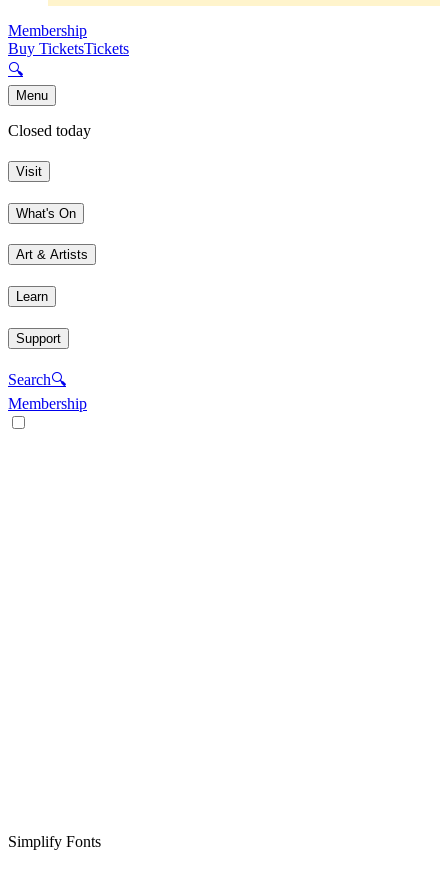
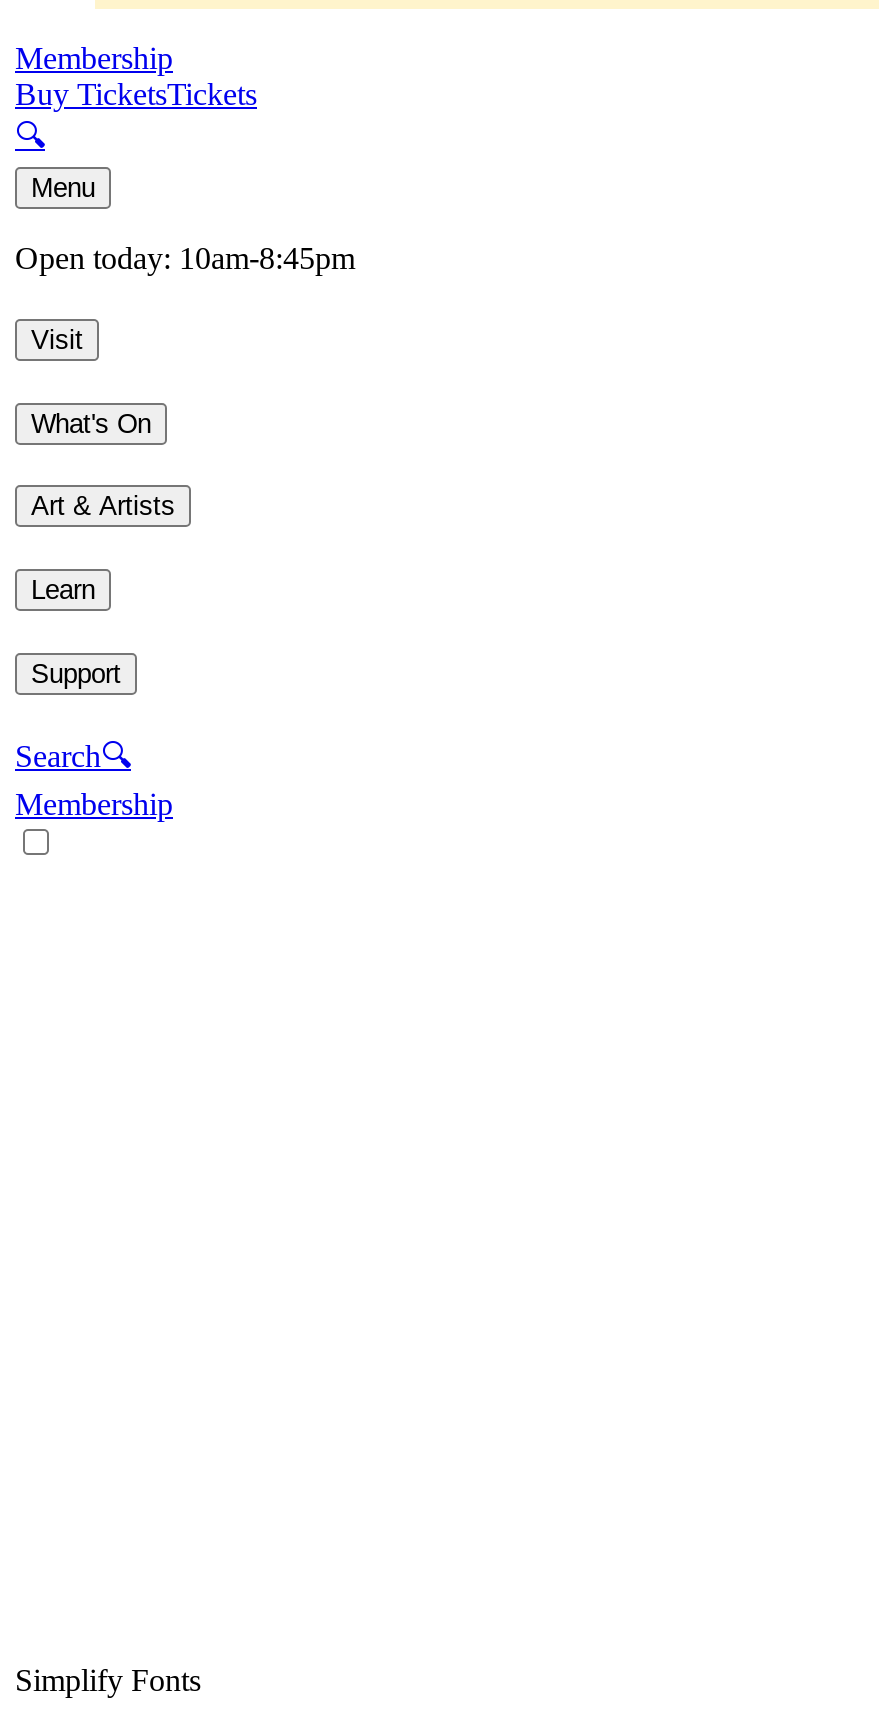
[8,122,91,139] Closed today -> [15,242,355,276] Open today: 10am-8:45pm

